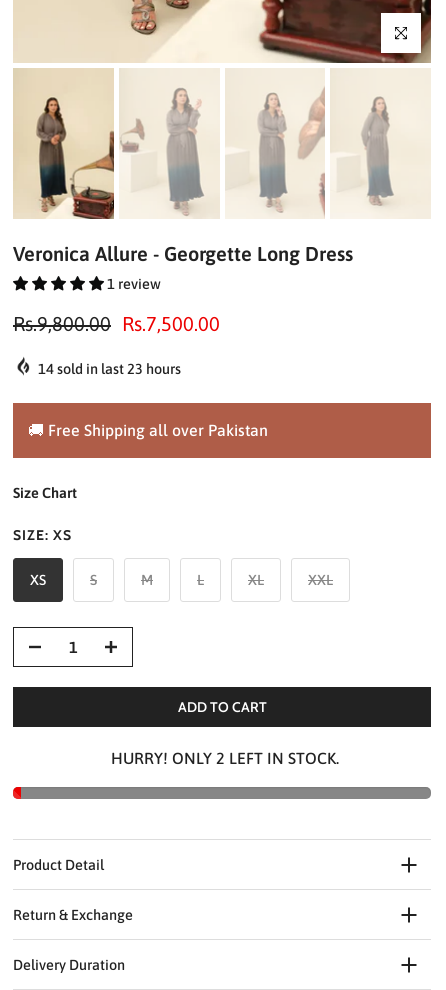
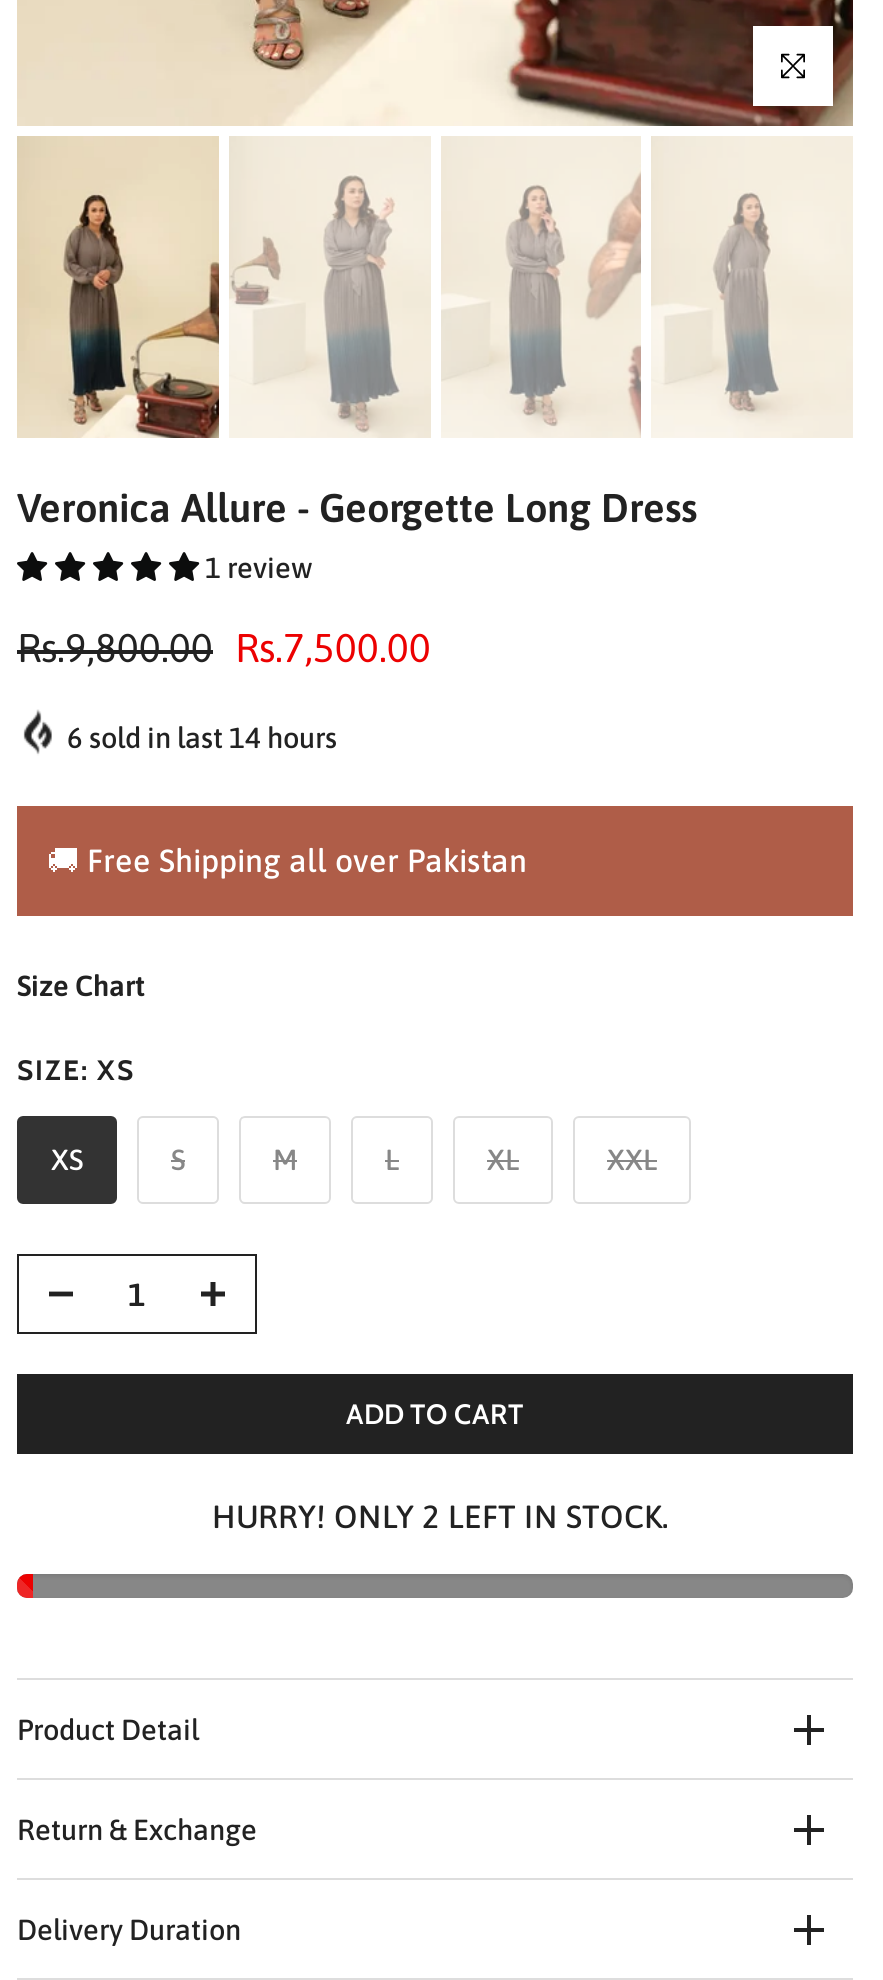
[38,360,181,377] 14 sold in last 23 hours -> [67,720,337,754] 6 sold in last 14 hours

